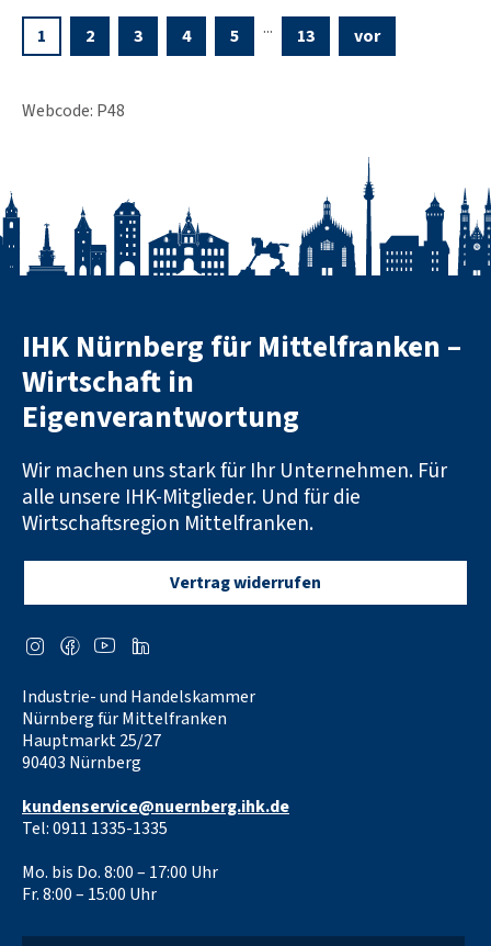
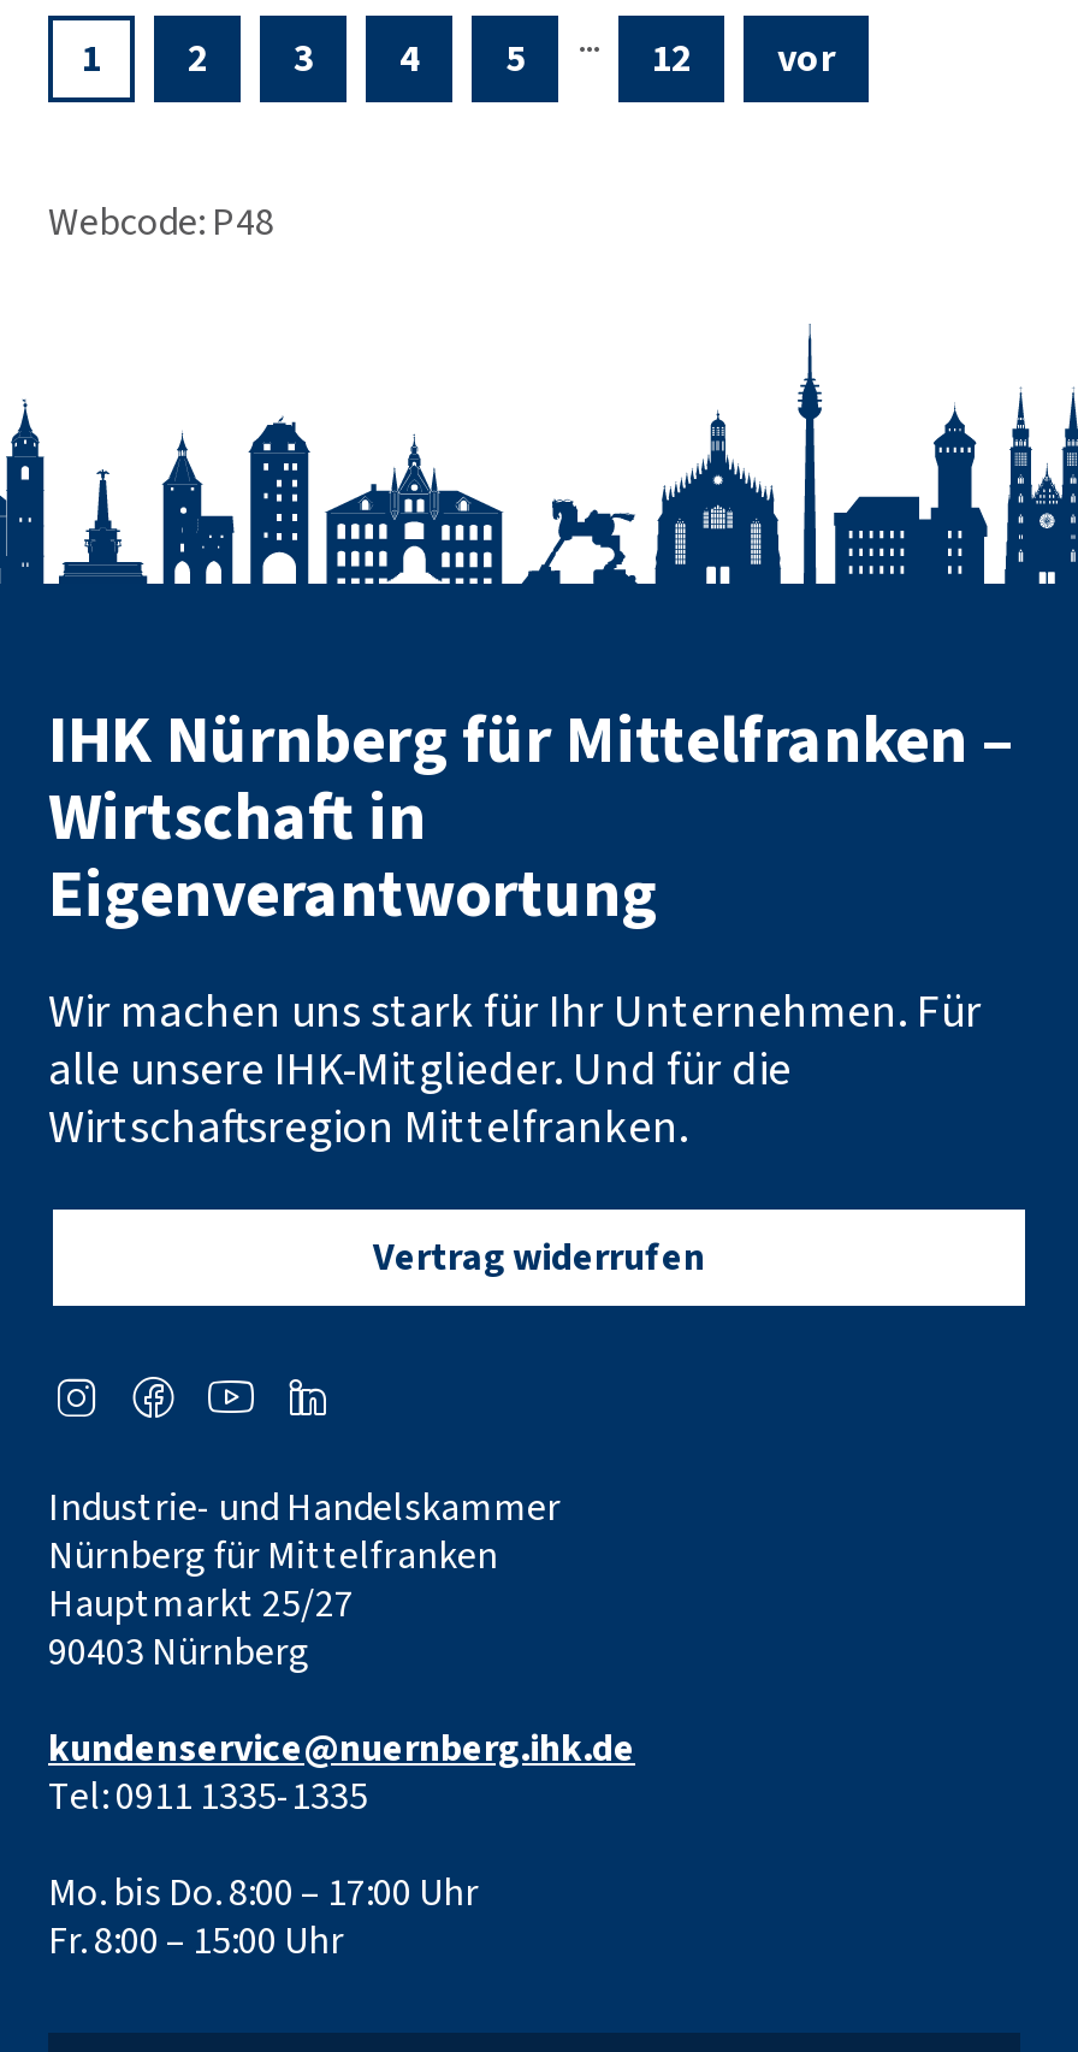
[297,24,315,48] 13 -> [652,31,691,84] 12

